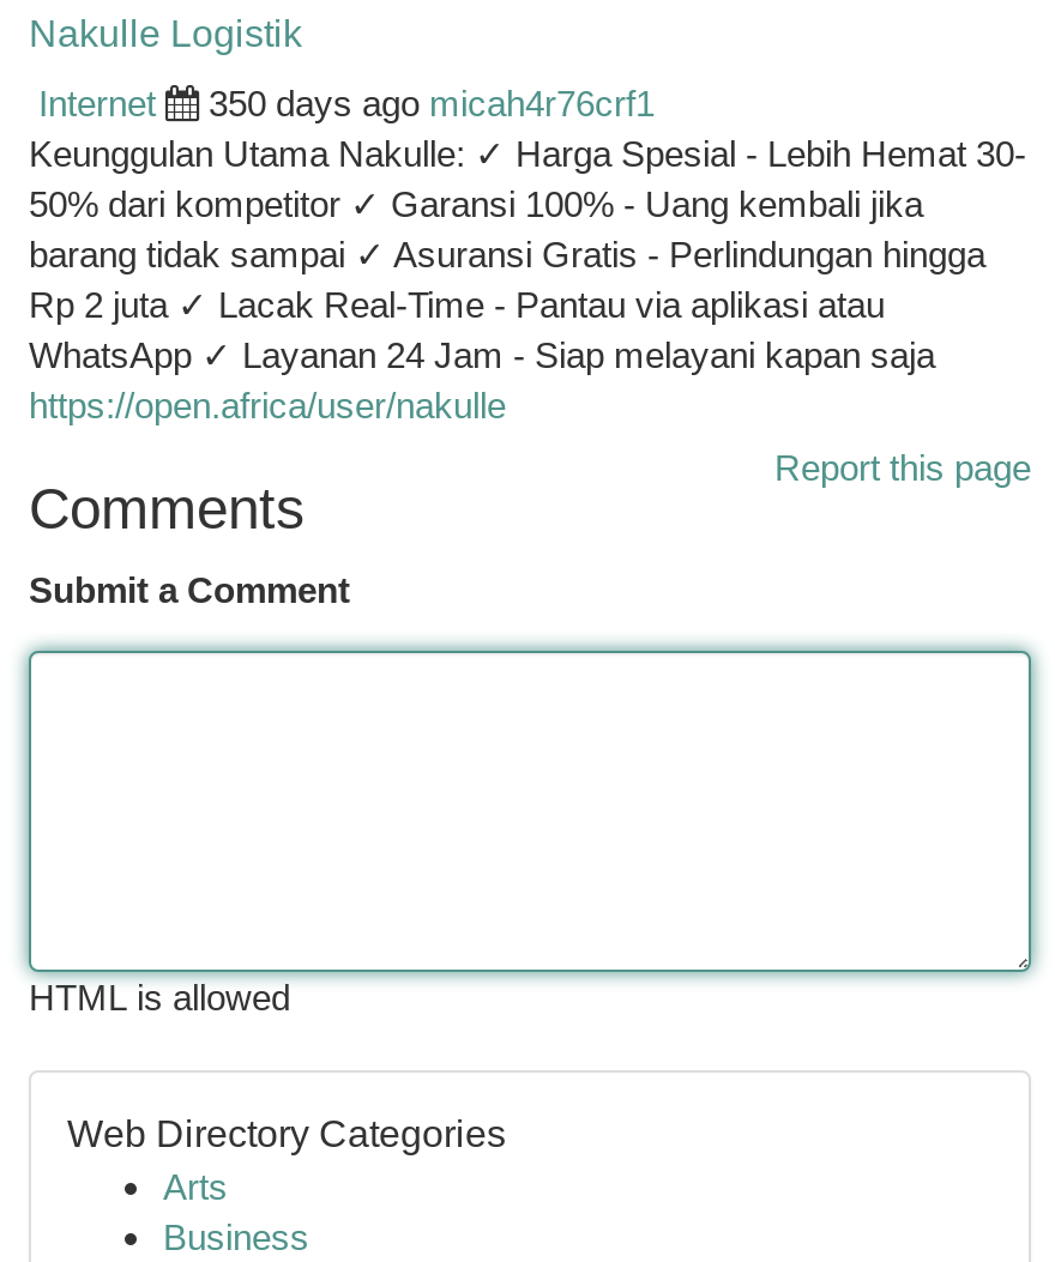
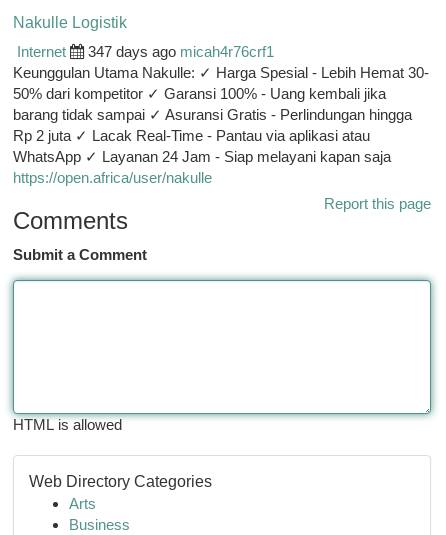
[209,83,655,123] 350 days ago micah4r76crf1 -> [88,43,274,60] 347 days ago micah4r76crf1

